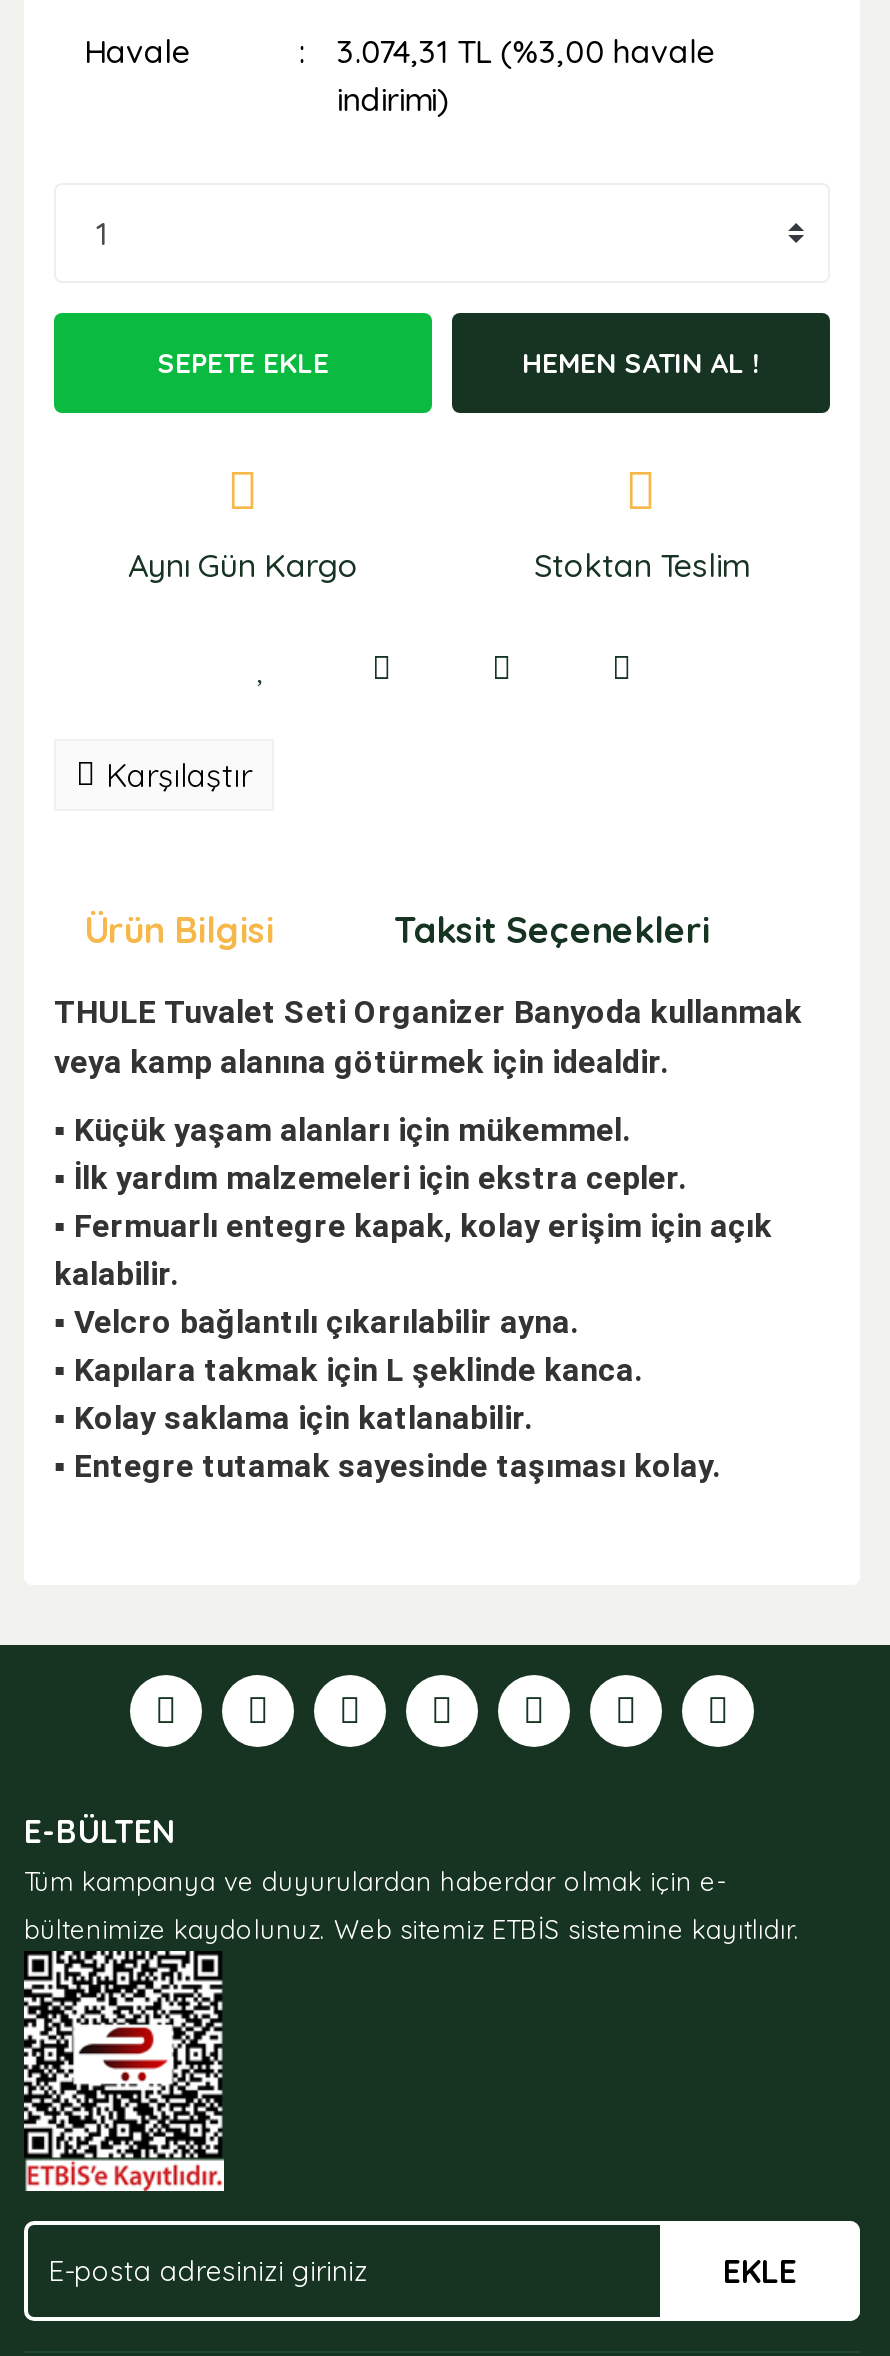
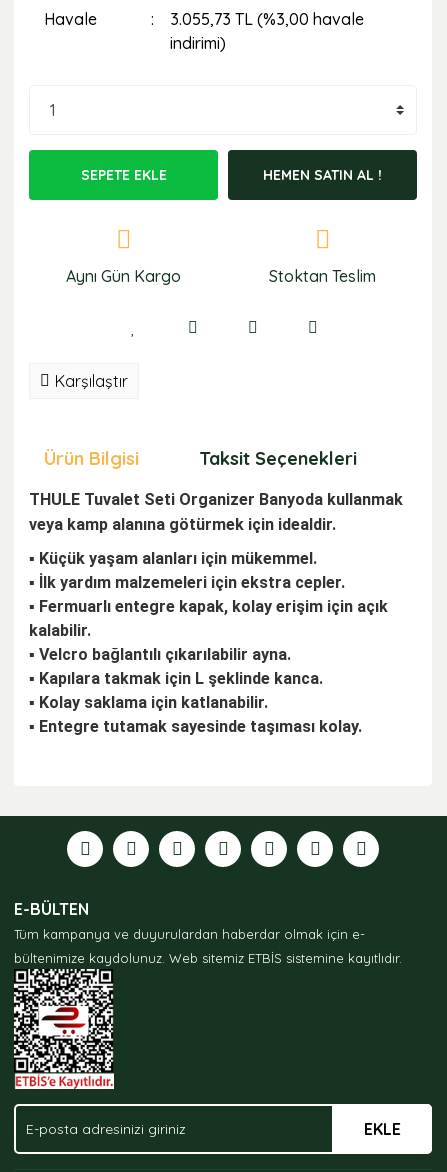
[337,31,715,71] 3.074,31 TL (%3,00 havale -> [170,9,364,29] 3.055,73 TL (%3,00 havale

